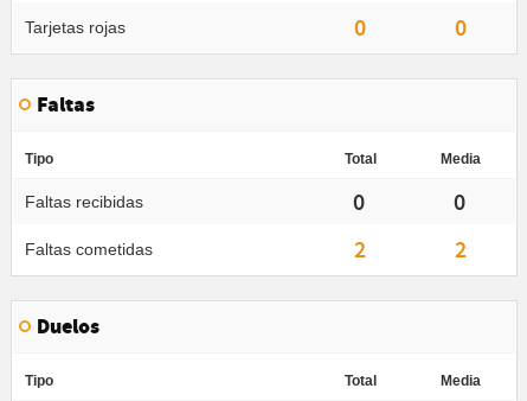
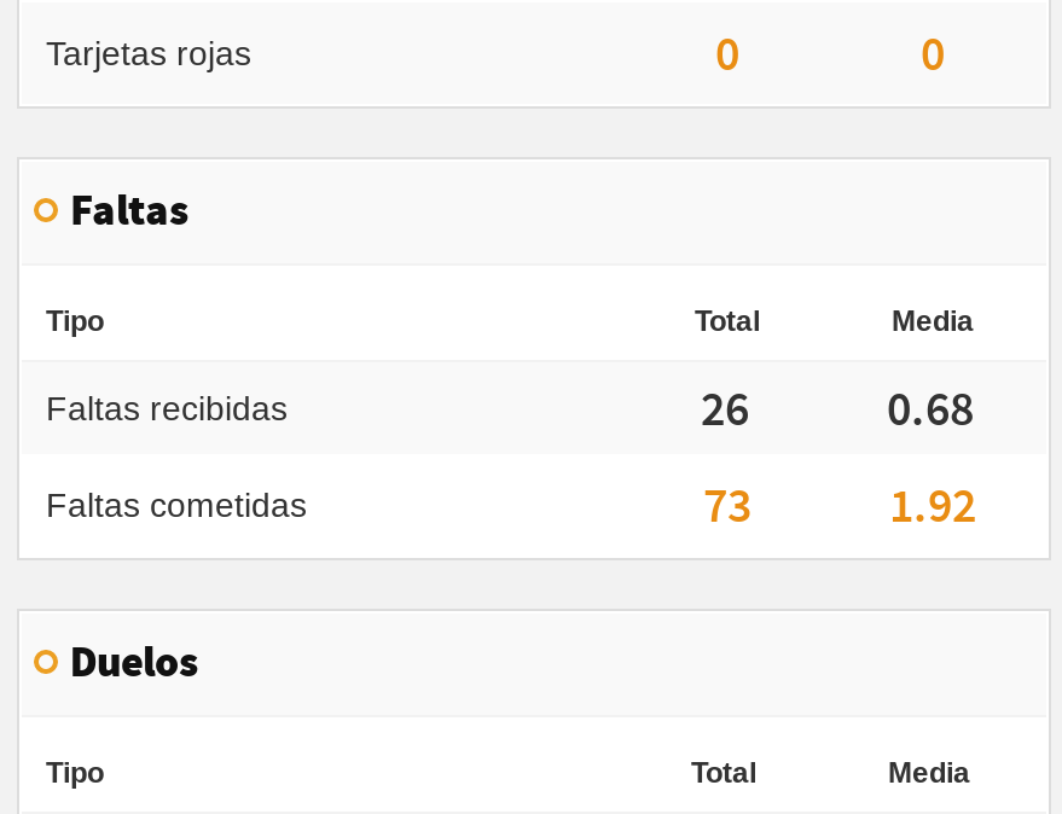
[353,186,365,217] 0 -> [701,377,749,440] 26
[454,186,465,217] 0 -> [887,377,974,440] 0.68
[354,234,366,265] 2 -> [703,473,751,536] 73
[455,234,467,265] 2 -> [889,473,976,536] 1.92

